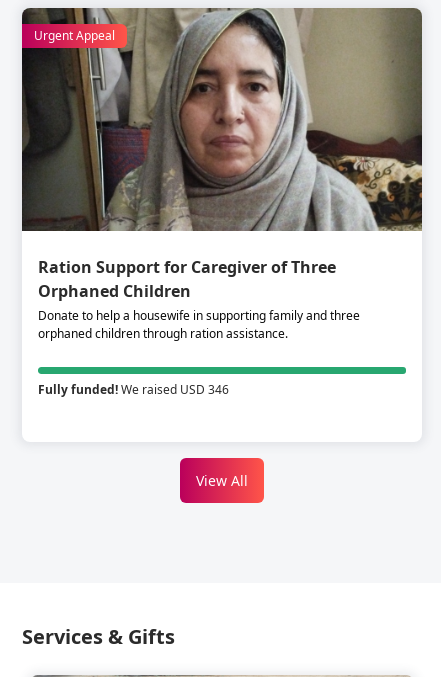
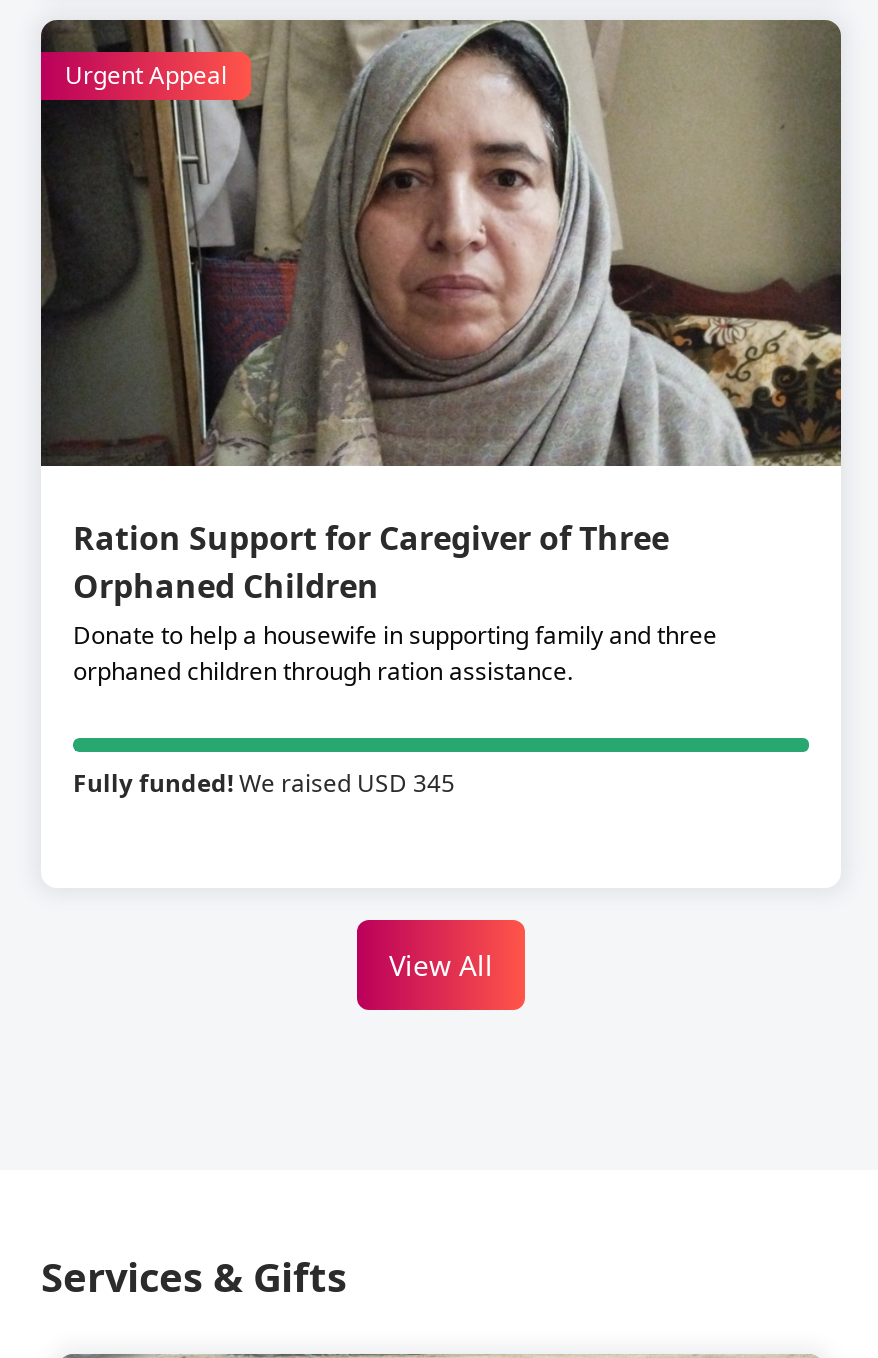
[38,381,229,398] Fully funded! We raised USD 346 -> [73,767,455,801] Fully funded! We raised USD 345

